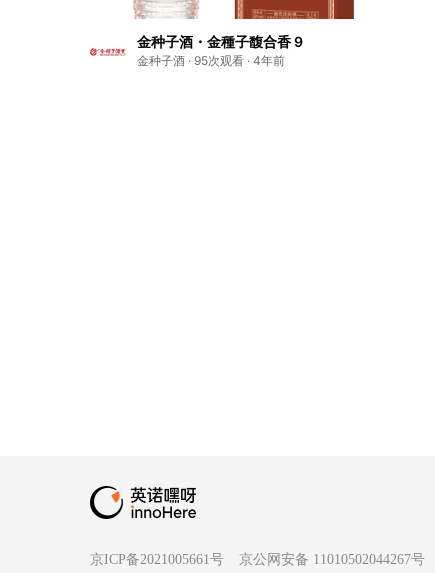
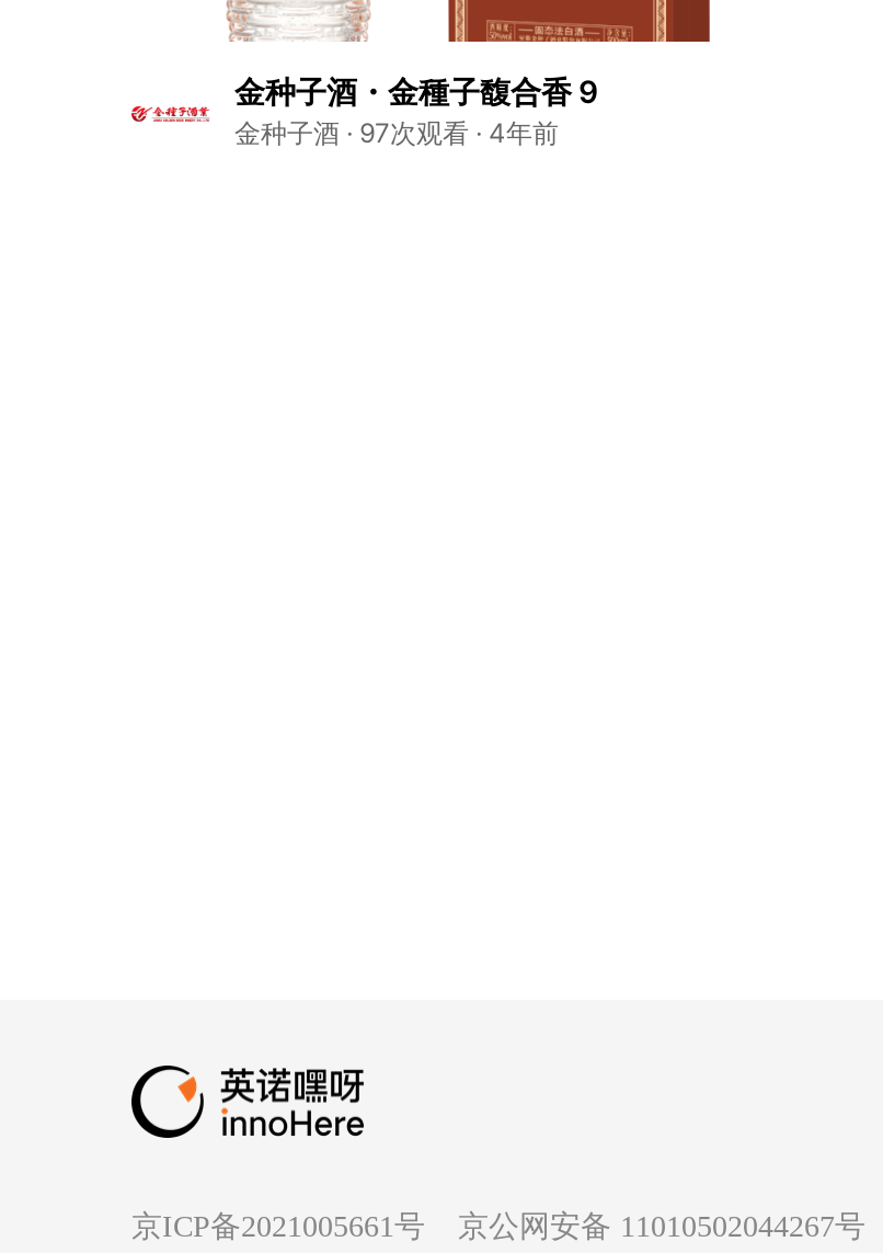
[137,53,285,68] 金种子酒 · 95次观看 · 4年前 -> [234,116,559,149] 金种子酒 · 97次观看 · 4年前

